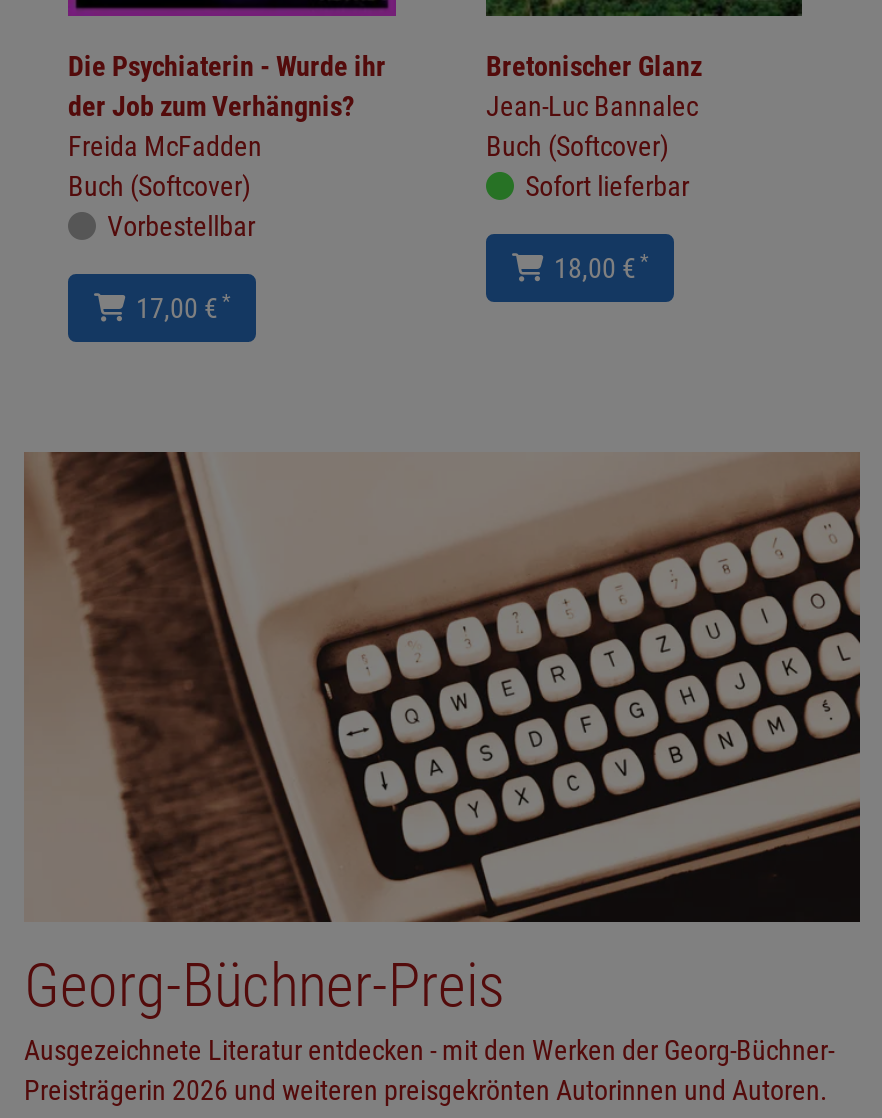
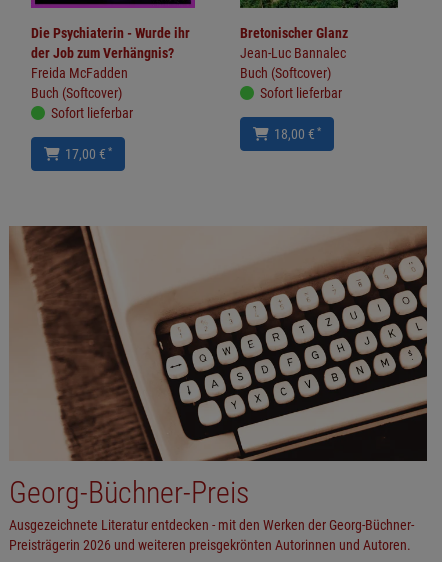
[107,210,255,242] Vorbestellbar -> [51,105,133,121] Sofort lieferbar

